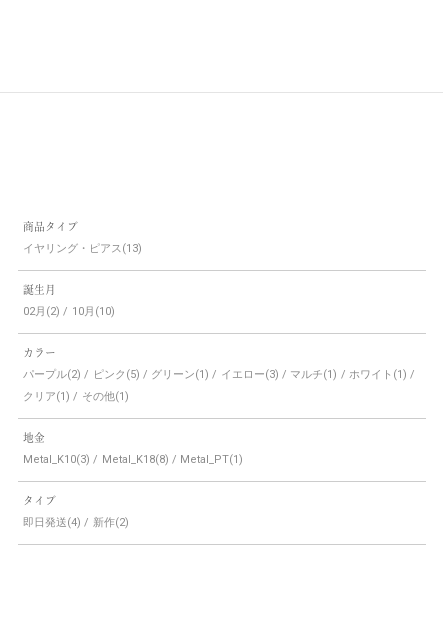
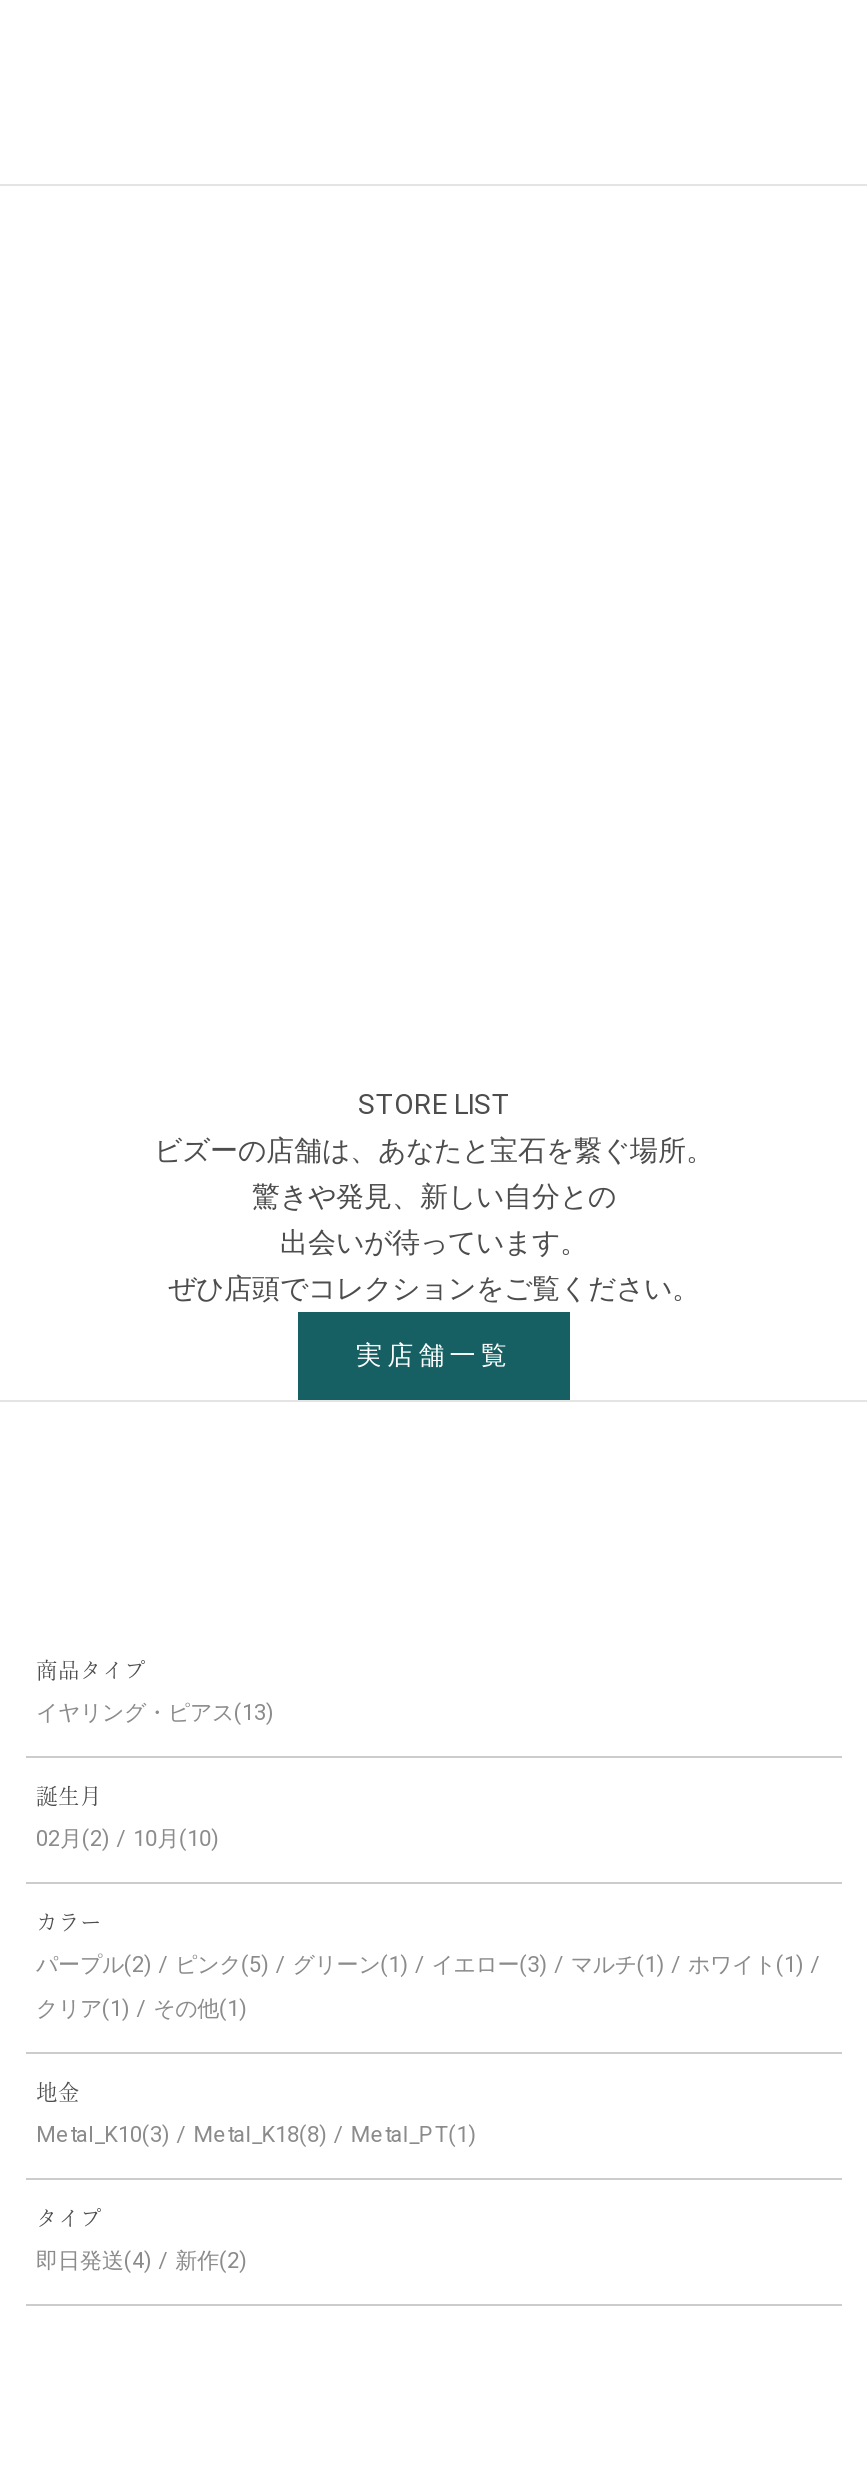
none -> [154,1088,714,1370] STORE LIST | ビズーの店舗は、あなたと宝石を繋ぐ場所。 | 驚きや発見、新しい自分との | 出会いが待っています。 | ぜひ店頭でコレクションをご覧ください。 | 実店舗一覧

